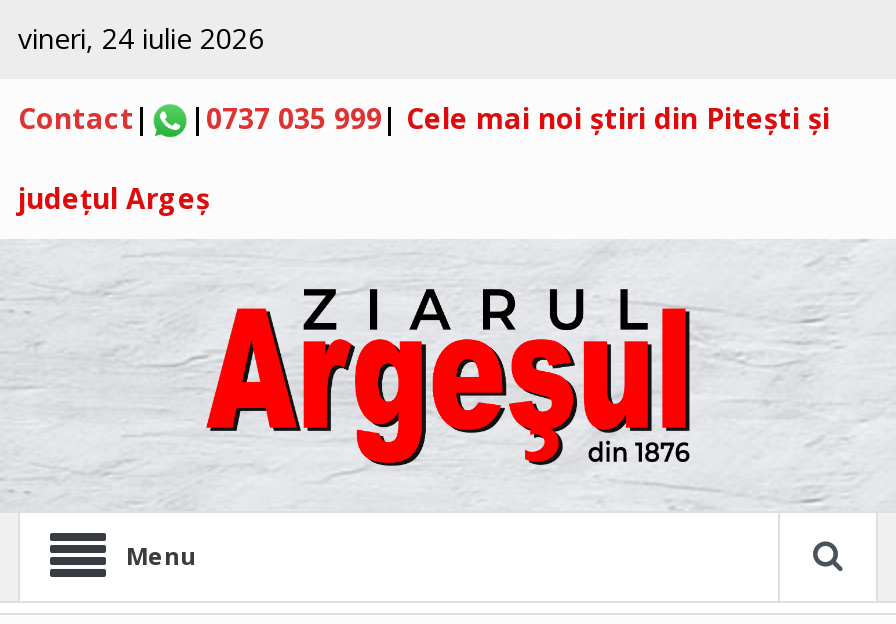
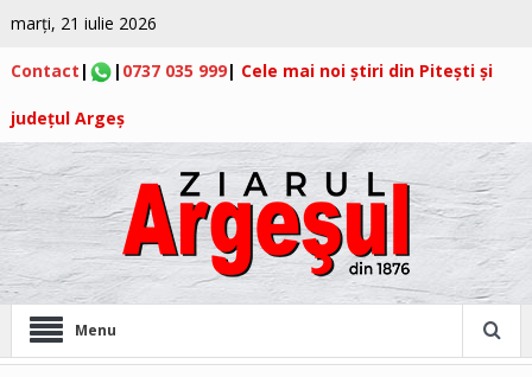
[18,19,264,57] vineri, 24 iulie 2026 -> [11,12,157,34] marți, 21 iulie 2026

